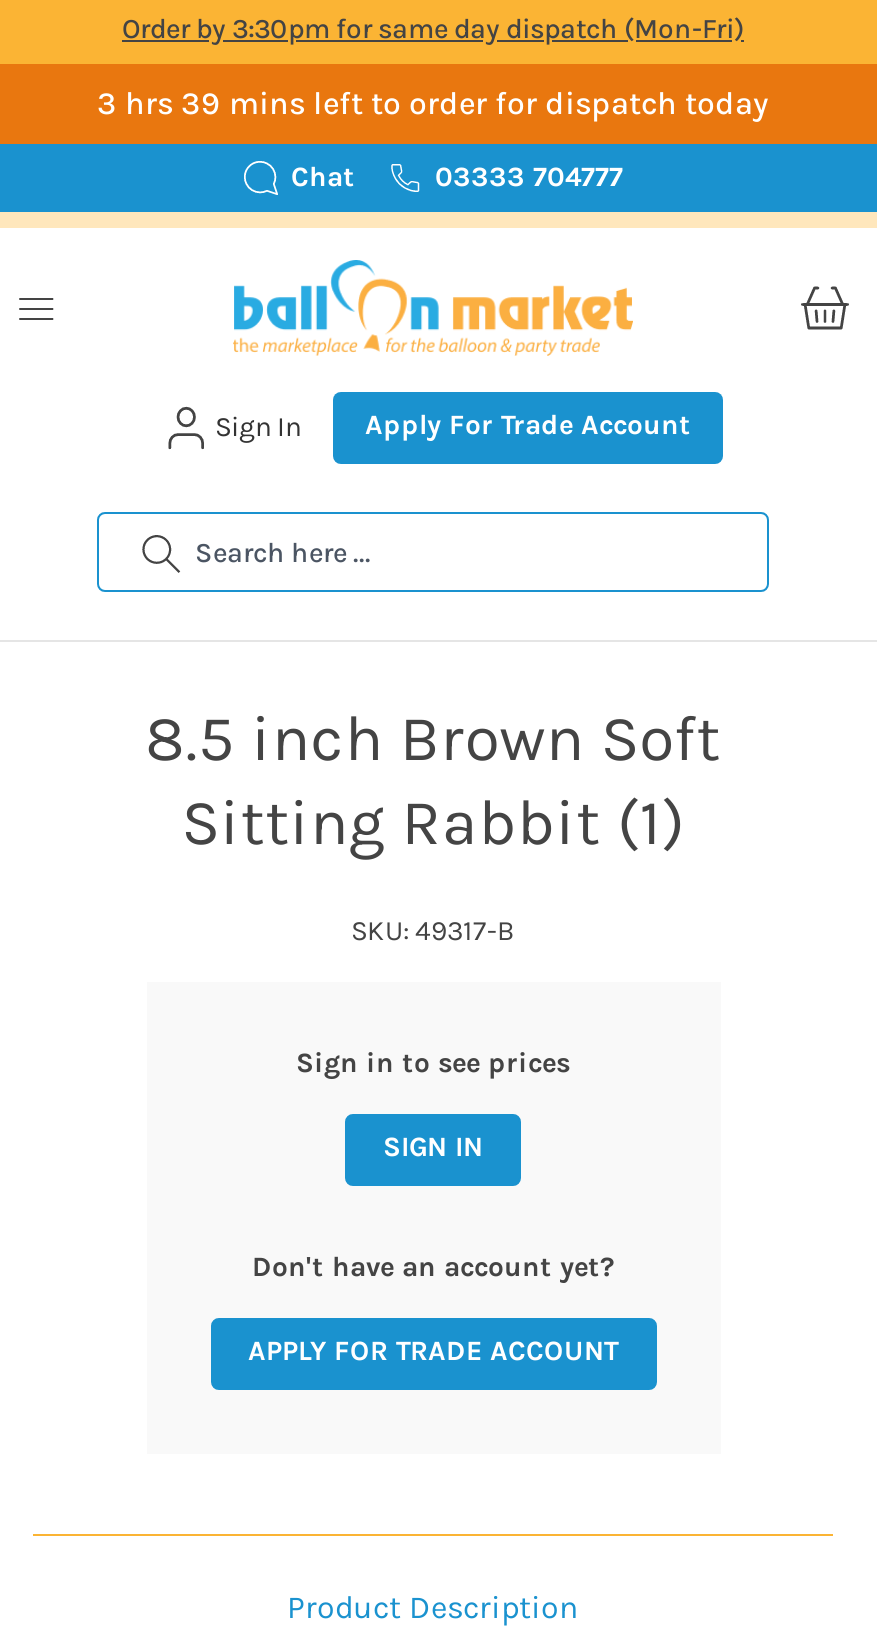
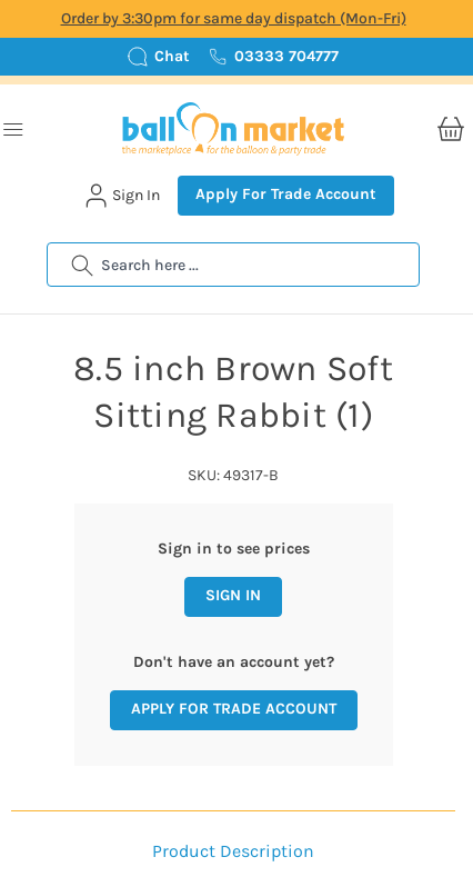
[97,84,769,122] 3 hrs 39 mins left to order for dispatch today -> none

